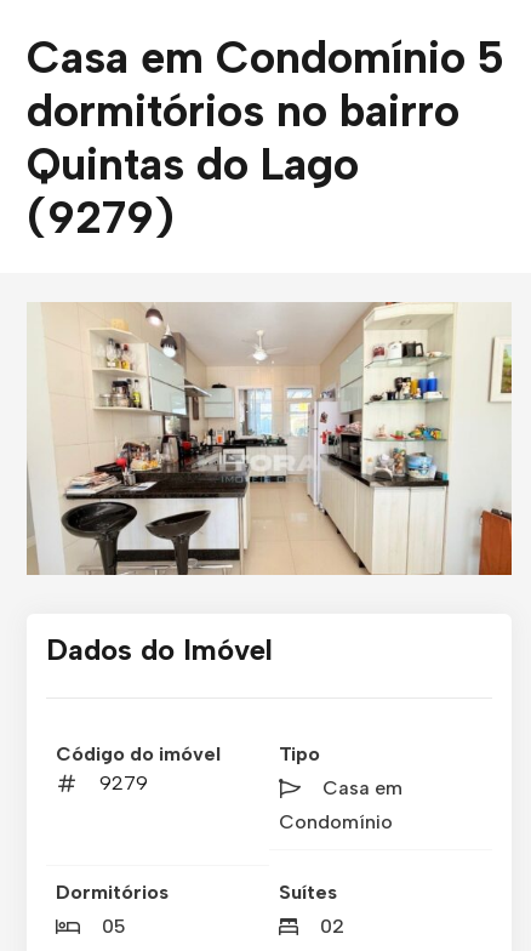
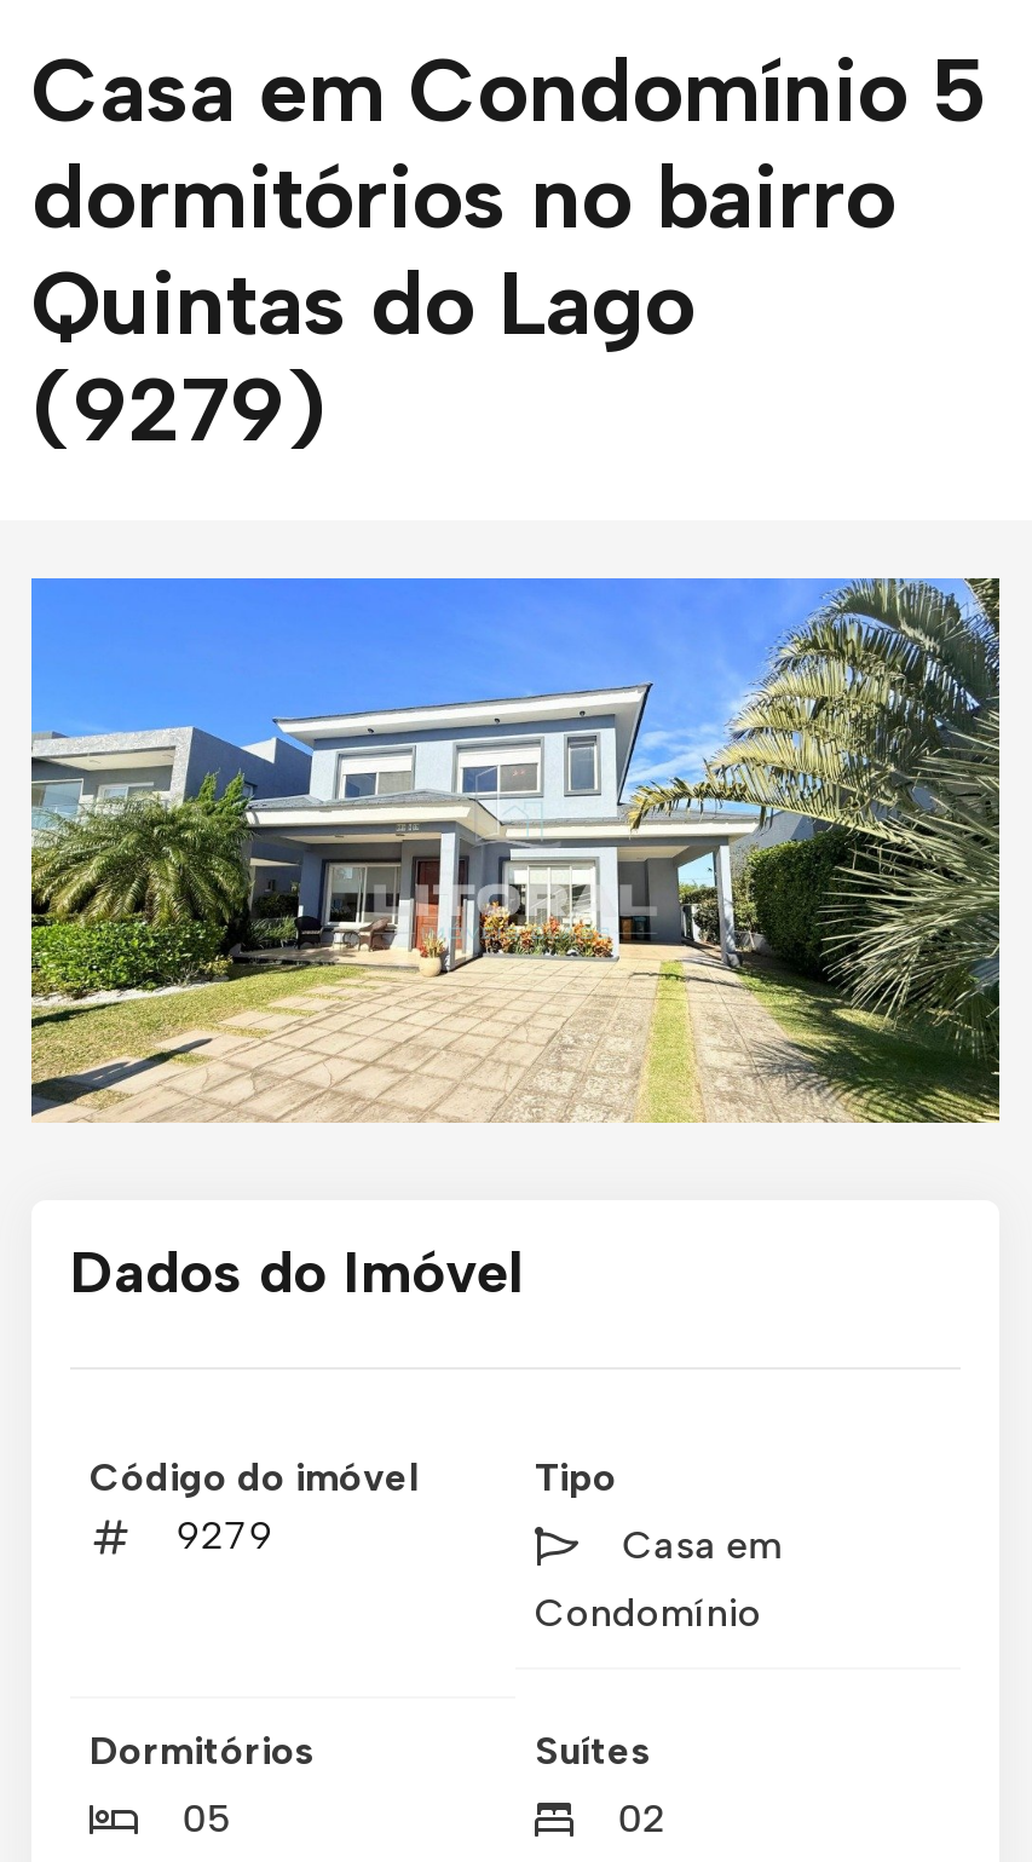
[27,301,513,576] [image] -> [29,576,1002,1123] [image]

